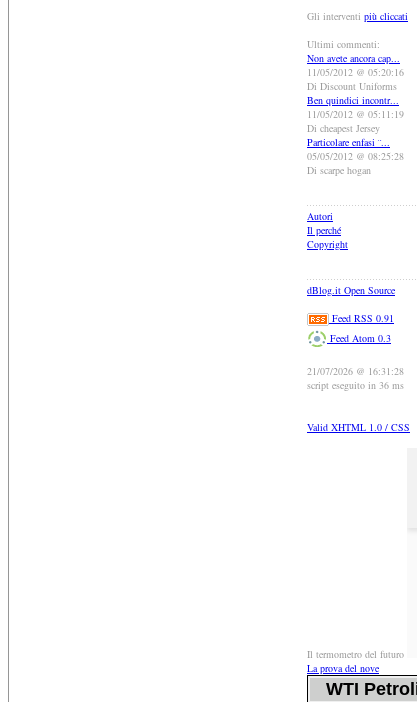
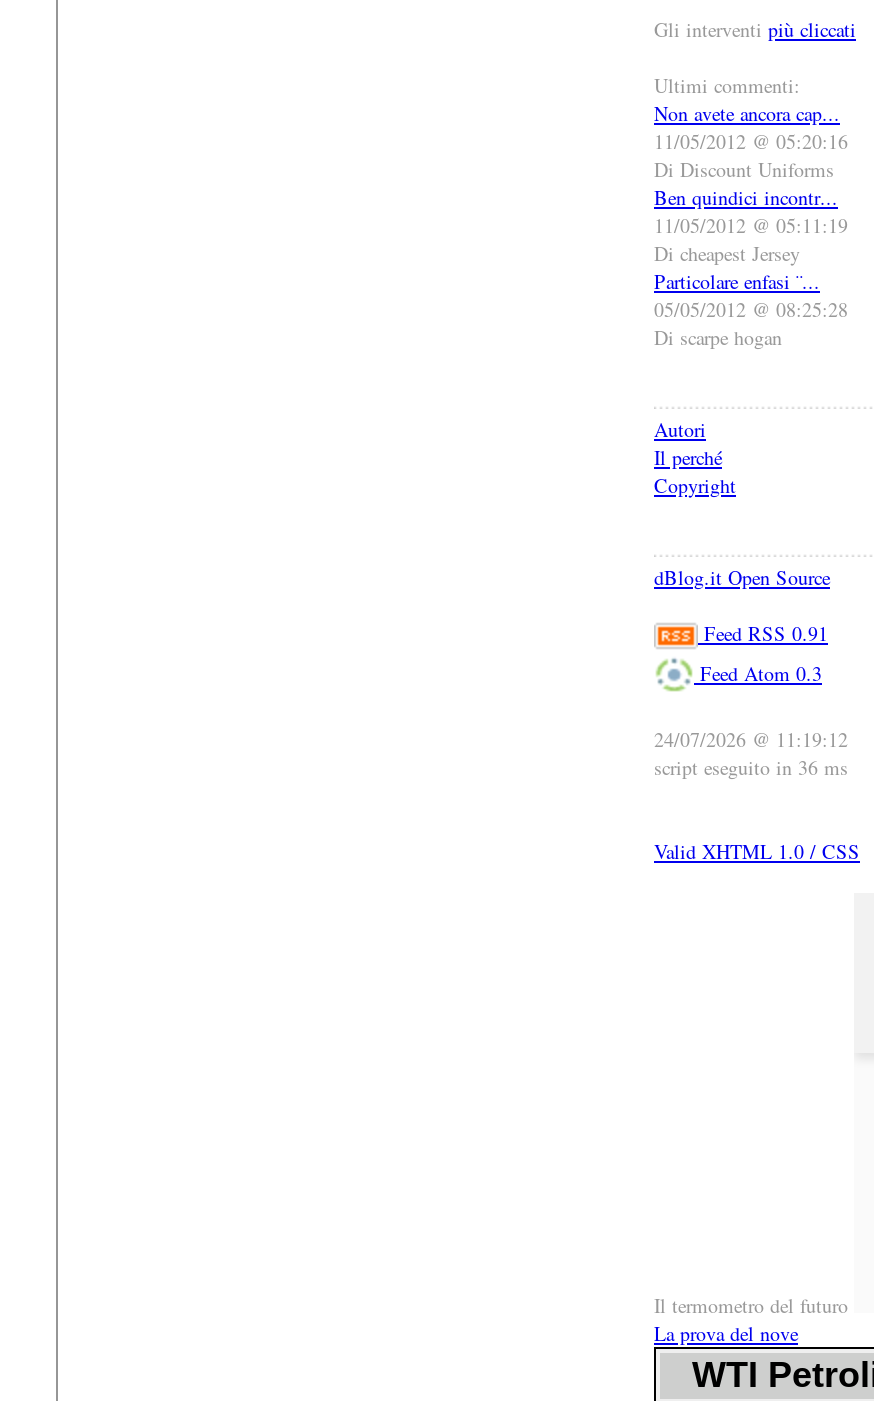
[307,364,404,378] 21/07/2026 @ 16:31:28 -> [654,725,848,753] 24/07/2026 @ 11:19:12

